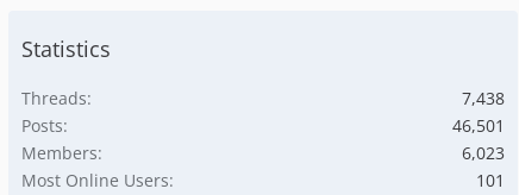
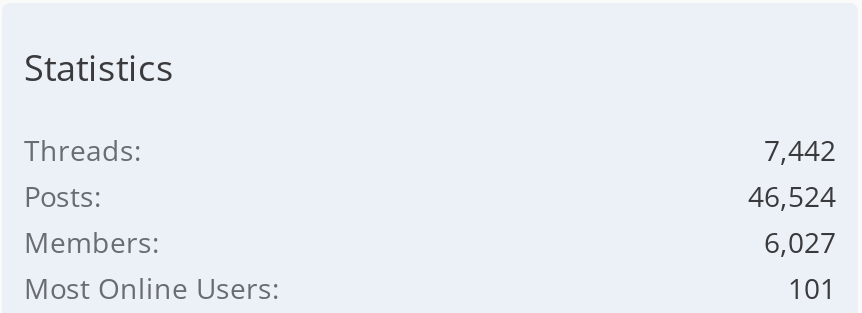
[462,87,505,109] 7,438 -> [764,131,836,169] 7,442
[452,114,505,137] 46,501 -> [748,177,836,215] 46,524
[462,141,505,164] 6,023 -> [764,223,836,261] 6,027

